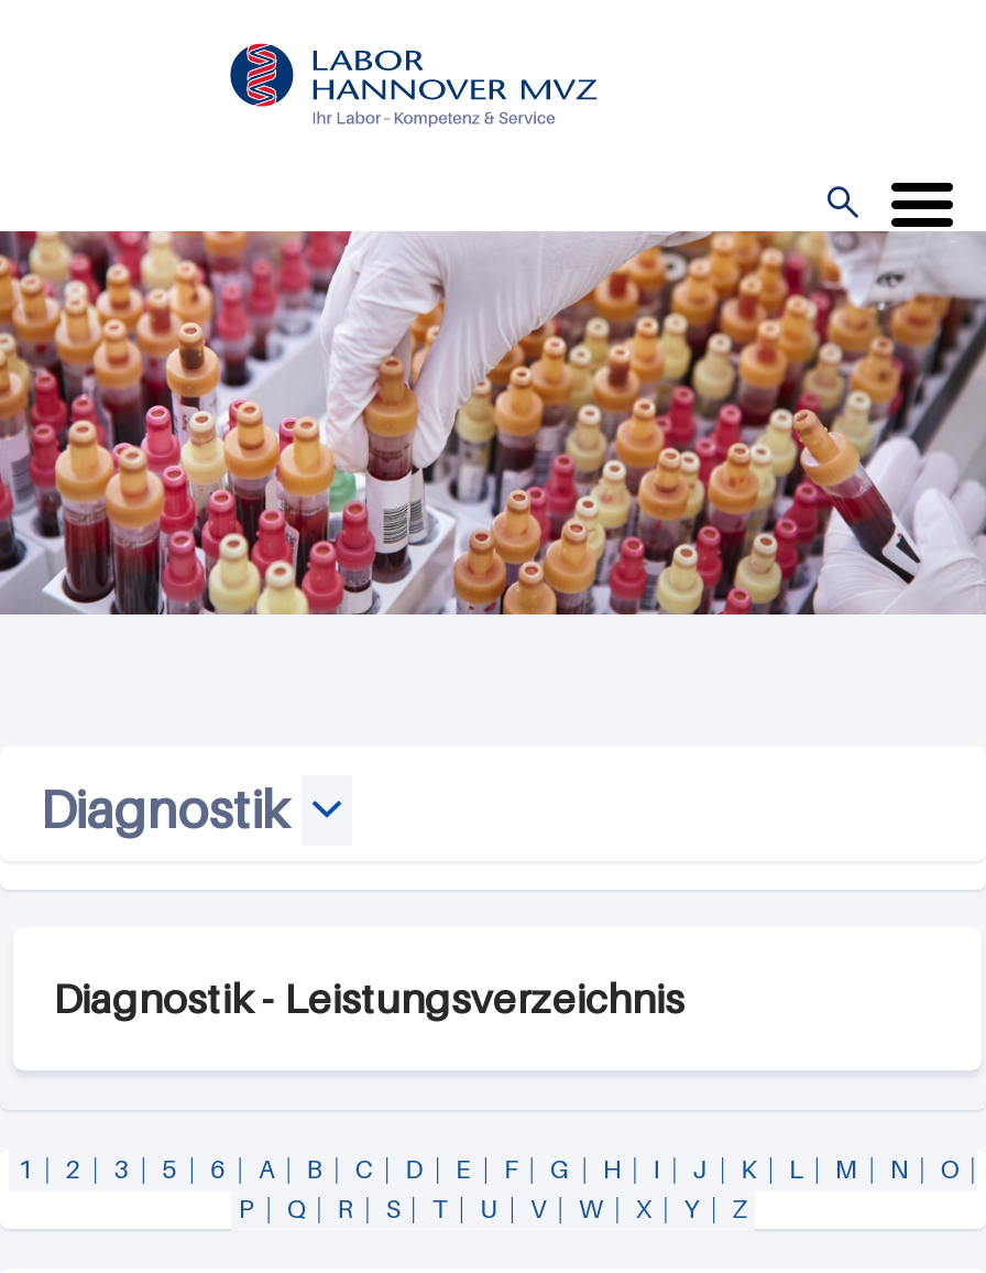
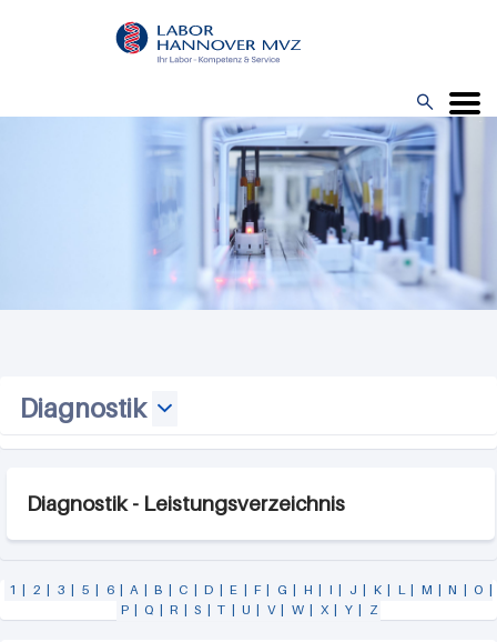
[7,229,979,617] [image] -> [3,116,494,310] [image]

